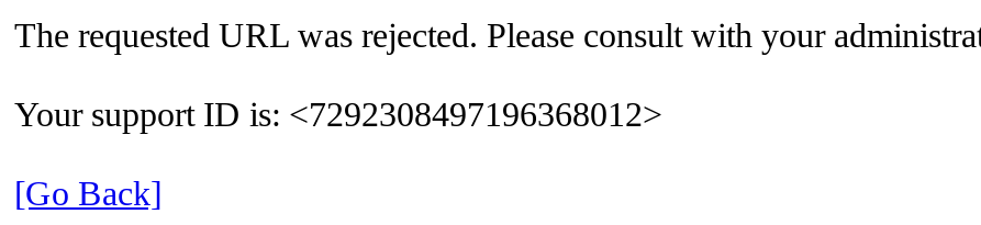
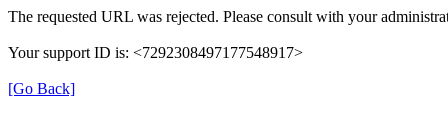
[14,95,662,133] Your support ID is: <7292308497196368012> -> [8,44,303,61] Your support ID is: <7292308497177548917>

